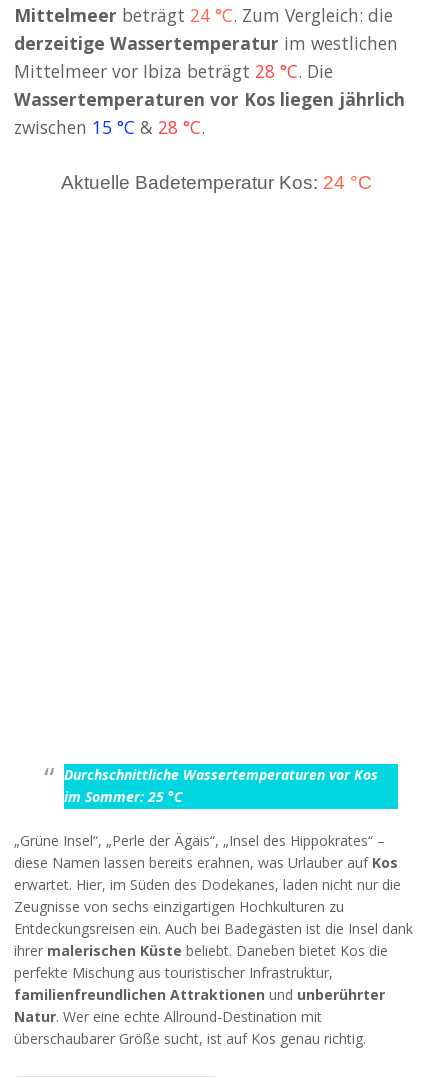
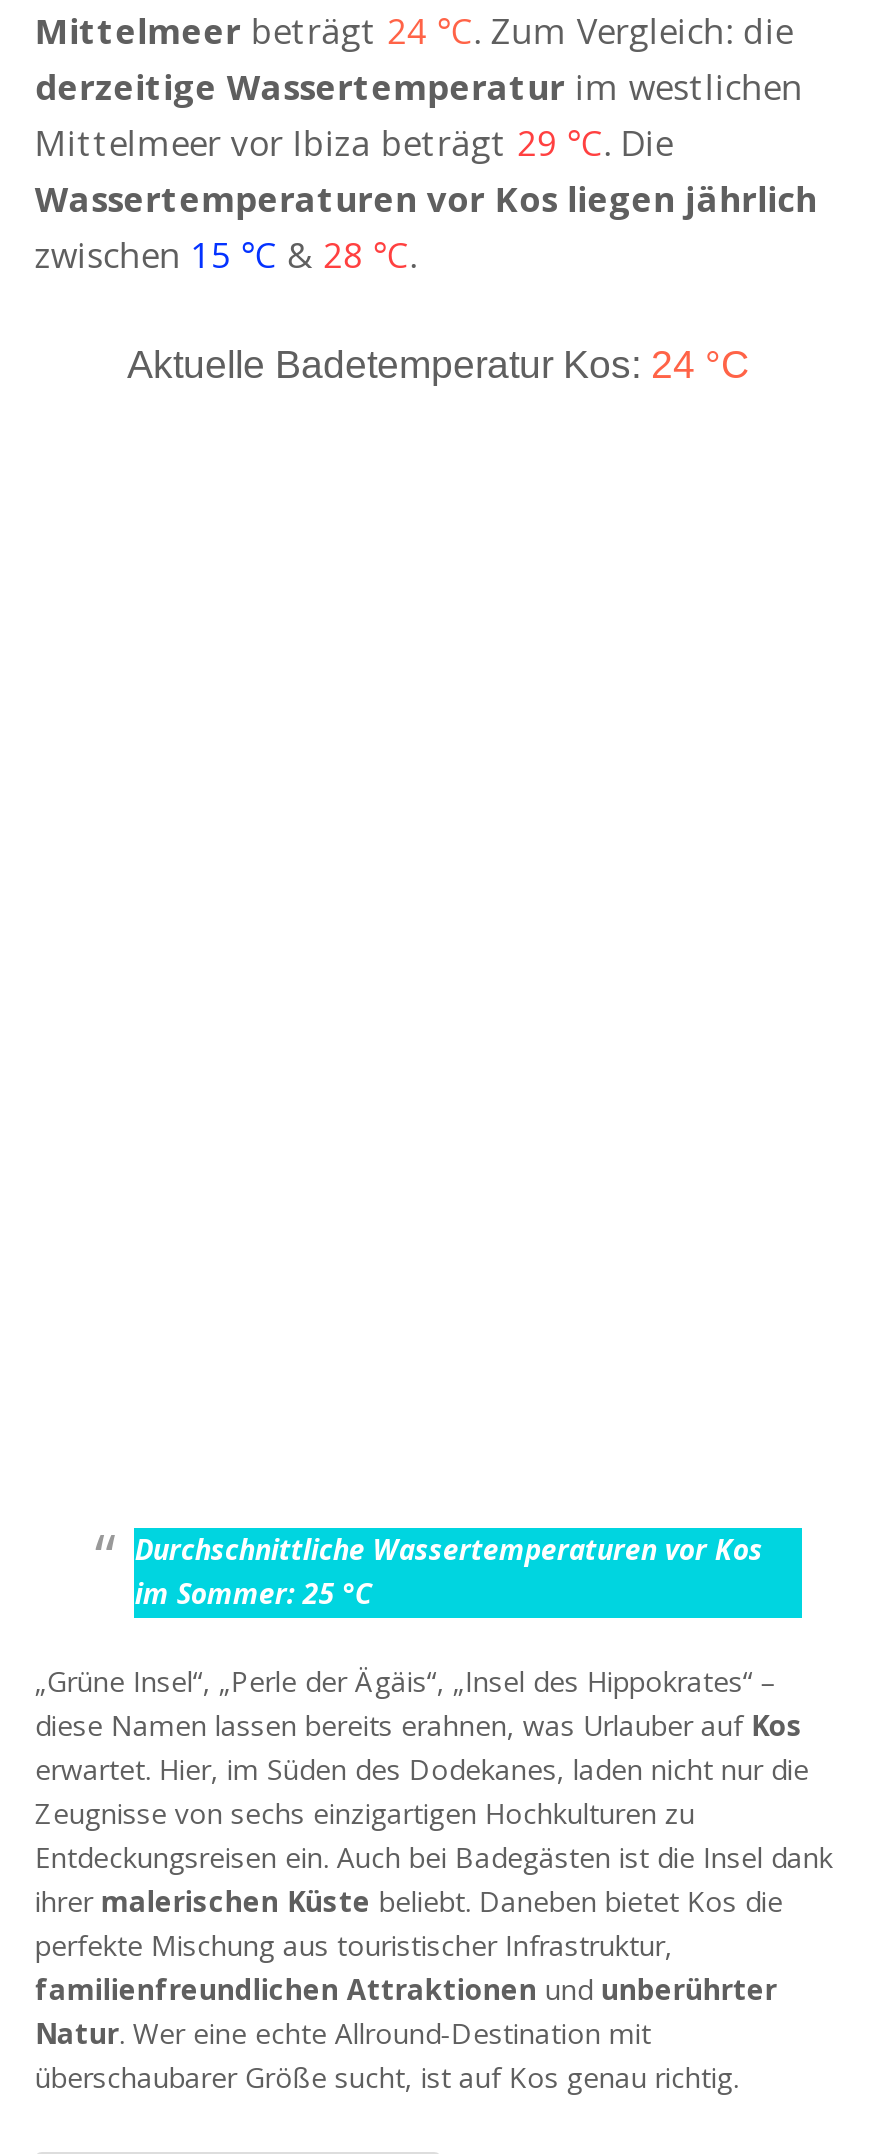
[14,59,333,83] Mittelmeer vor Ibiza beträgt 28 °C. Die -> [35,118,673,166] Mittelmeer vor Ibiza beträgt 29 °C. Die

